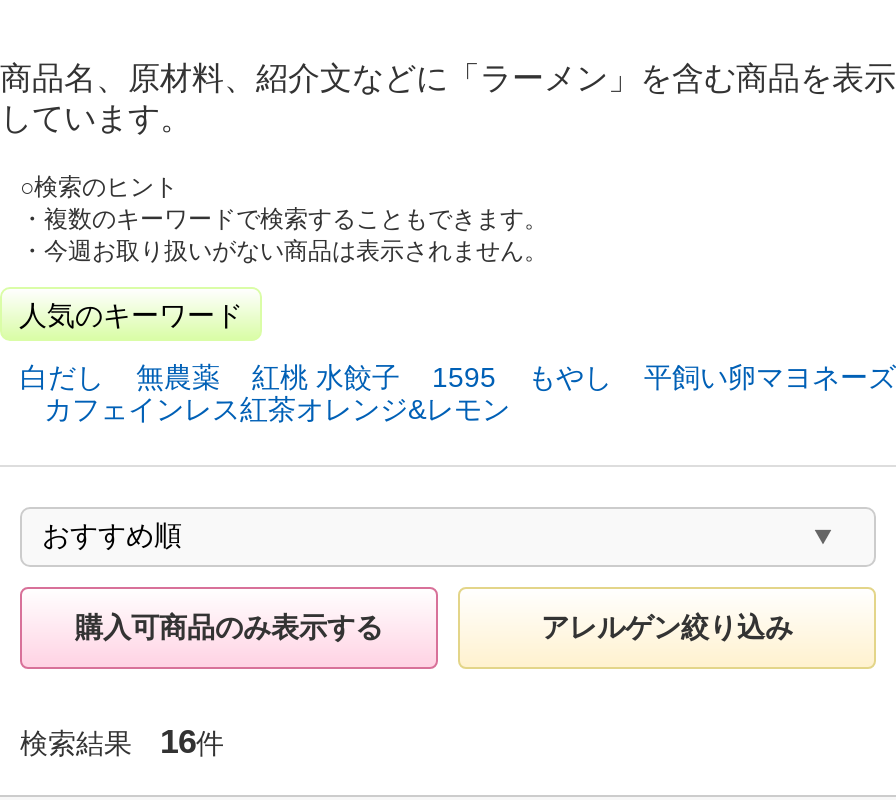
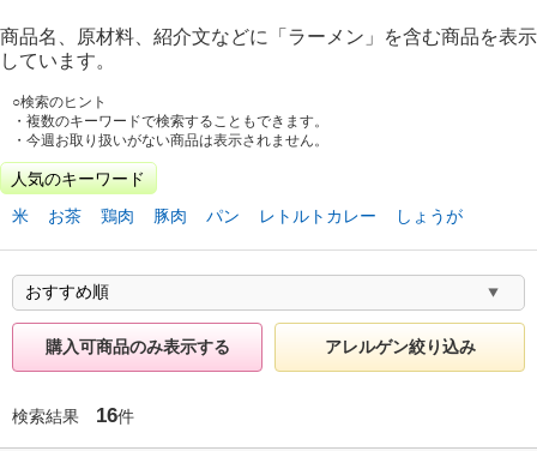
[20,362,896,426] 白だし | 無農薬 | 紅桃 水餃子 | 1595 | もやし | 平飼い卵マヨネーズ | カフェインレス紅茶オレンジ&レモン -> [12,207,463,226] 米 | お茶 | 鶏肉 | 豚肉 | パン | レトルトカレー | しょうが

